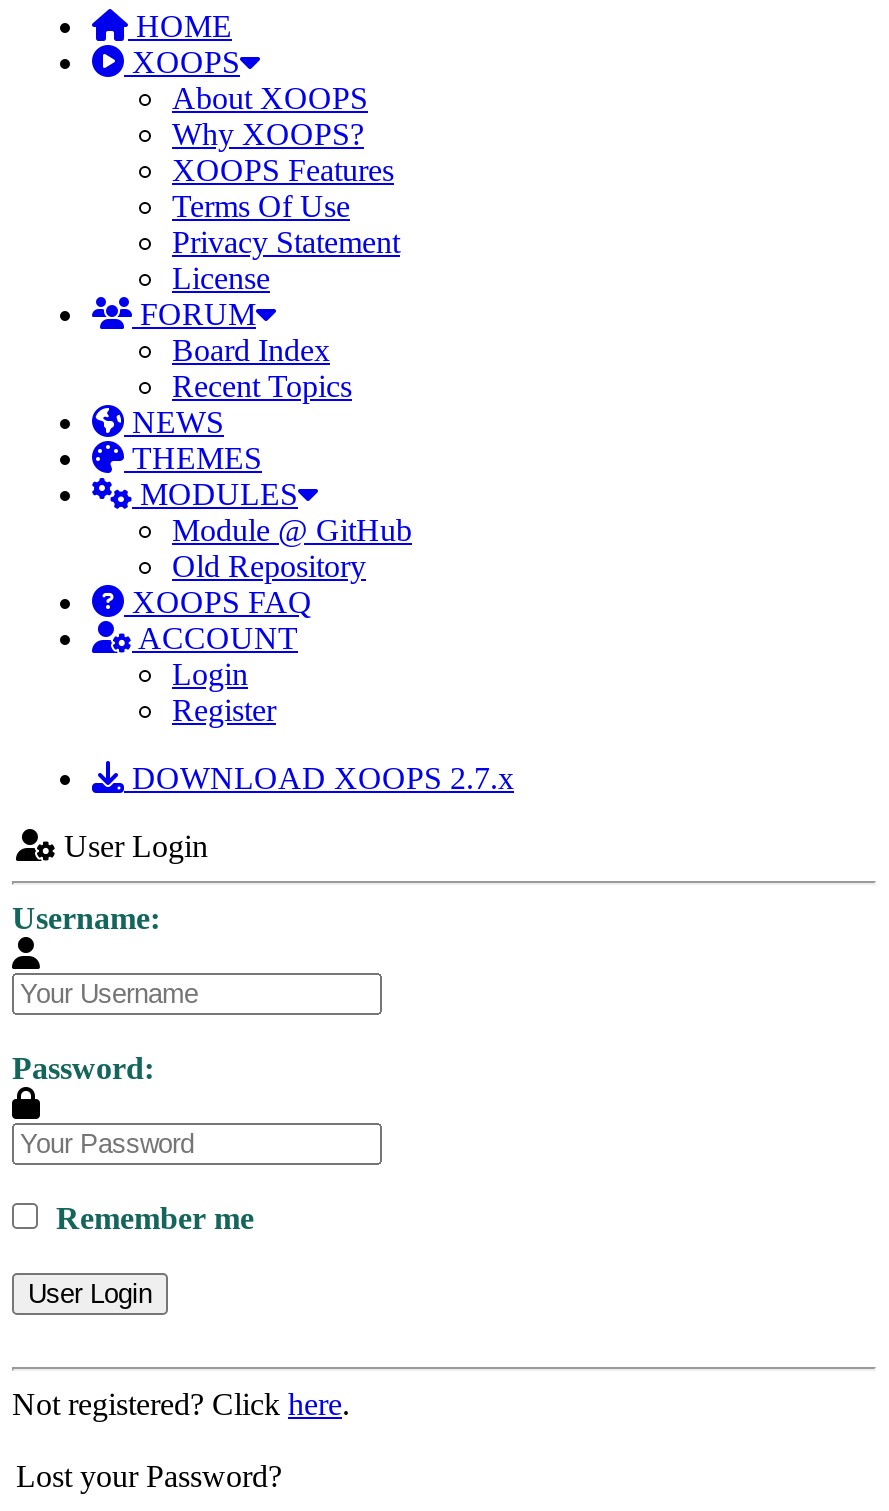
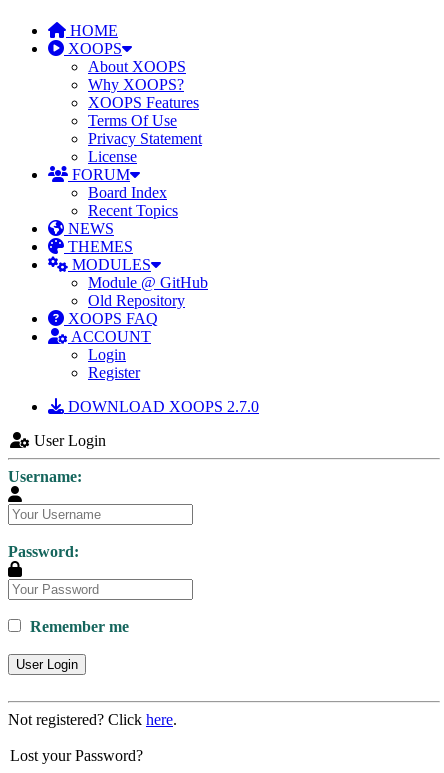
[124,761,514,795] DOWNLOAD XOOPS 2.7.x -> [64,398,259,415] DOWNLOAD XOOPS 2.7.0

